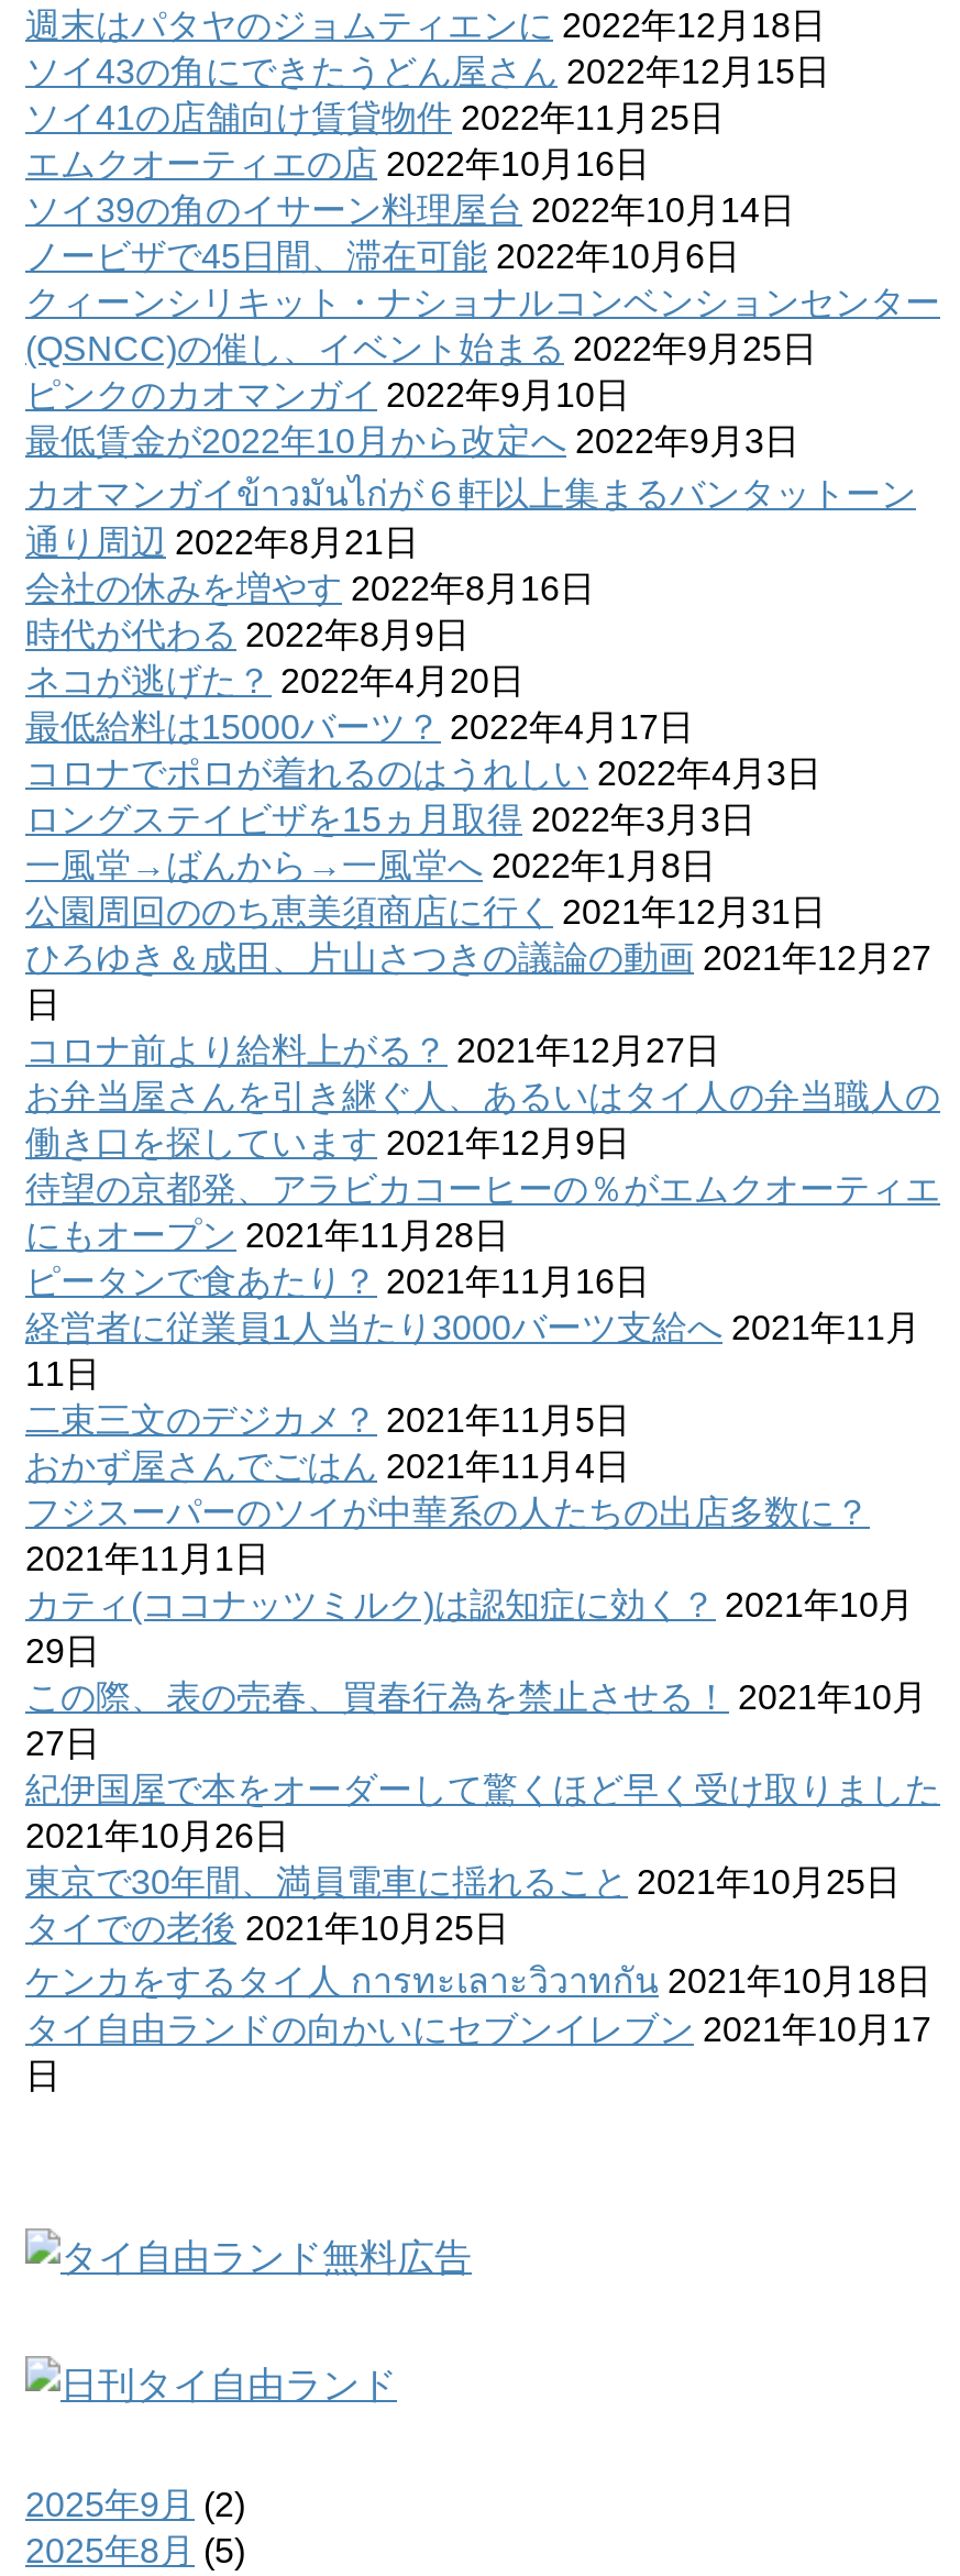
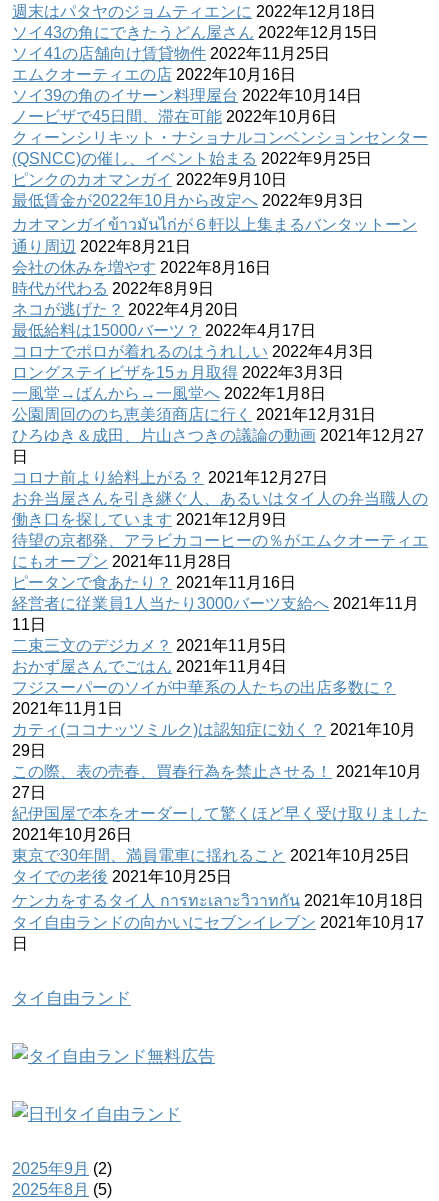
none -> [12,989,131,1008] タイ自由ランド

